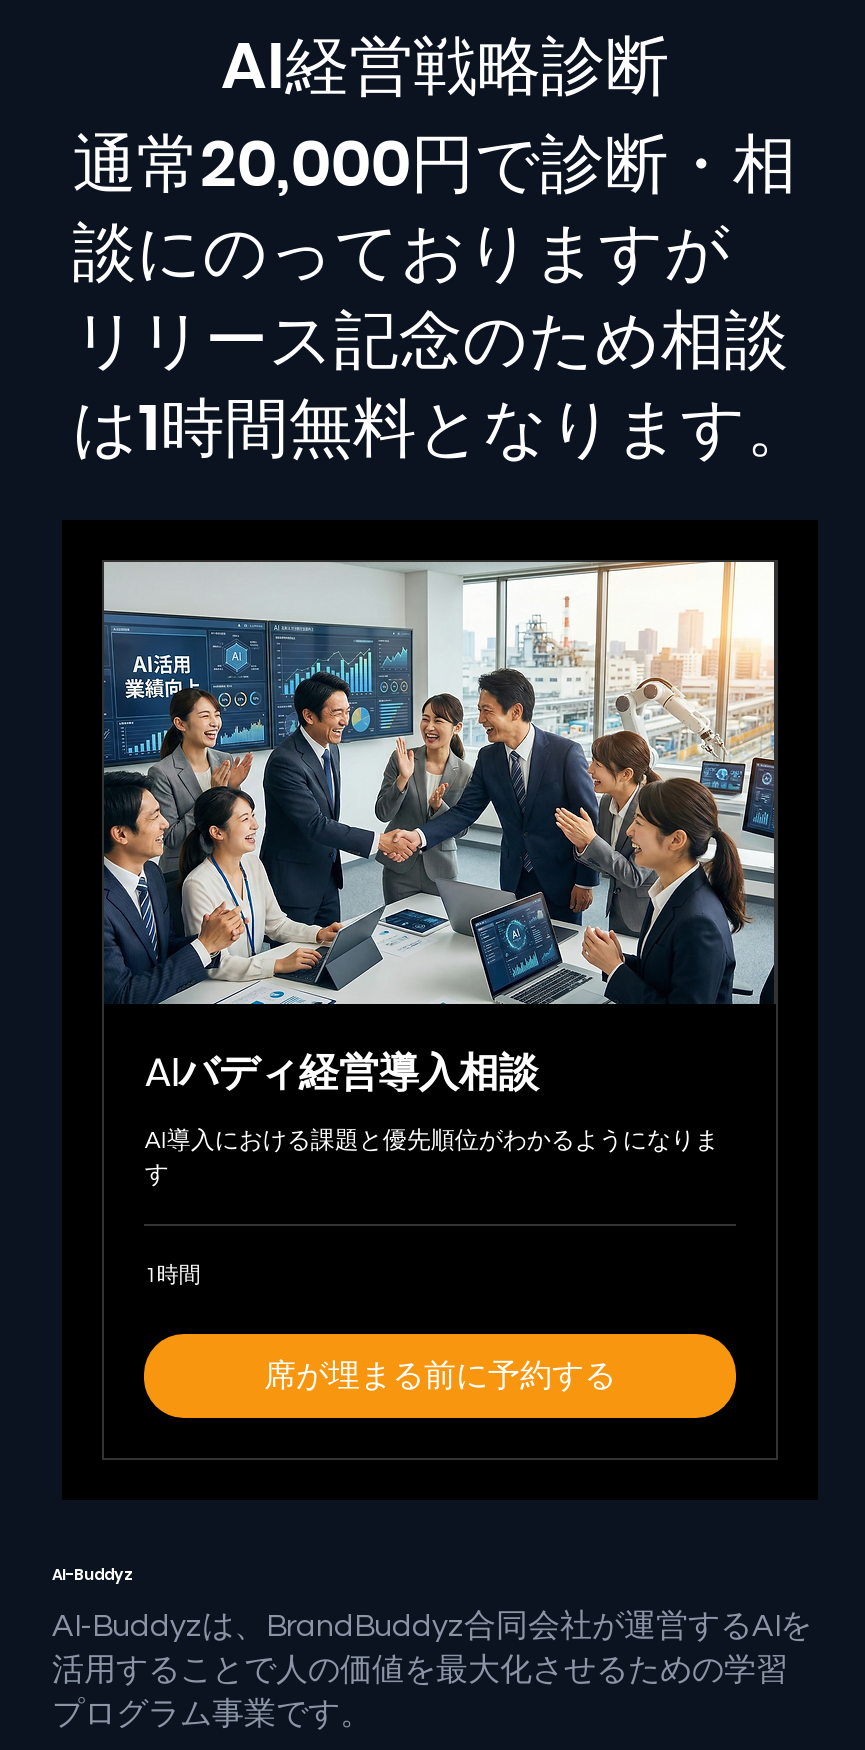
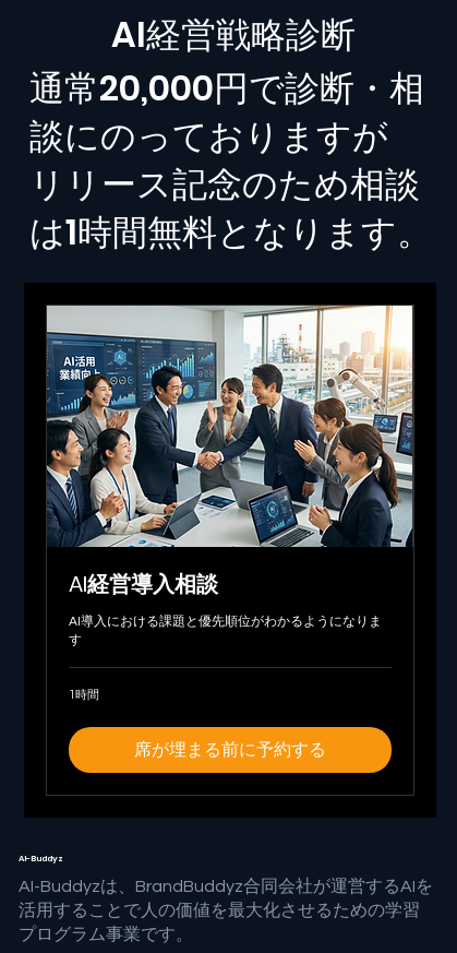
[145,1044,539,1100] AIバディ経営導入相談 -> [69,569,219,599] AI経営導入相談

